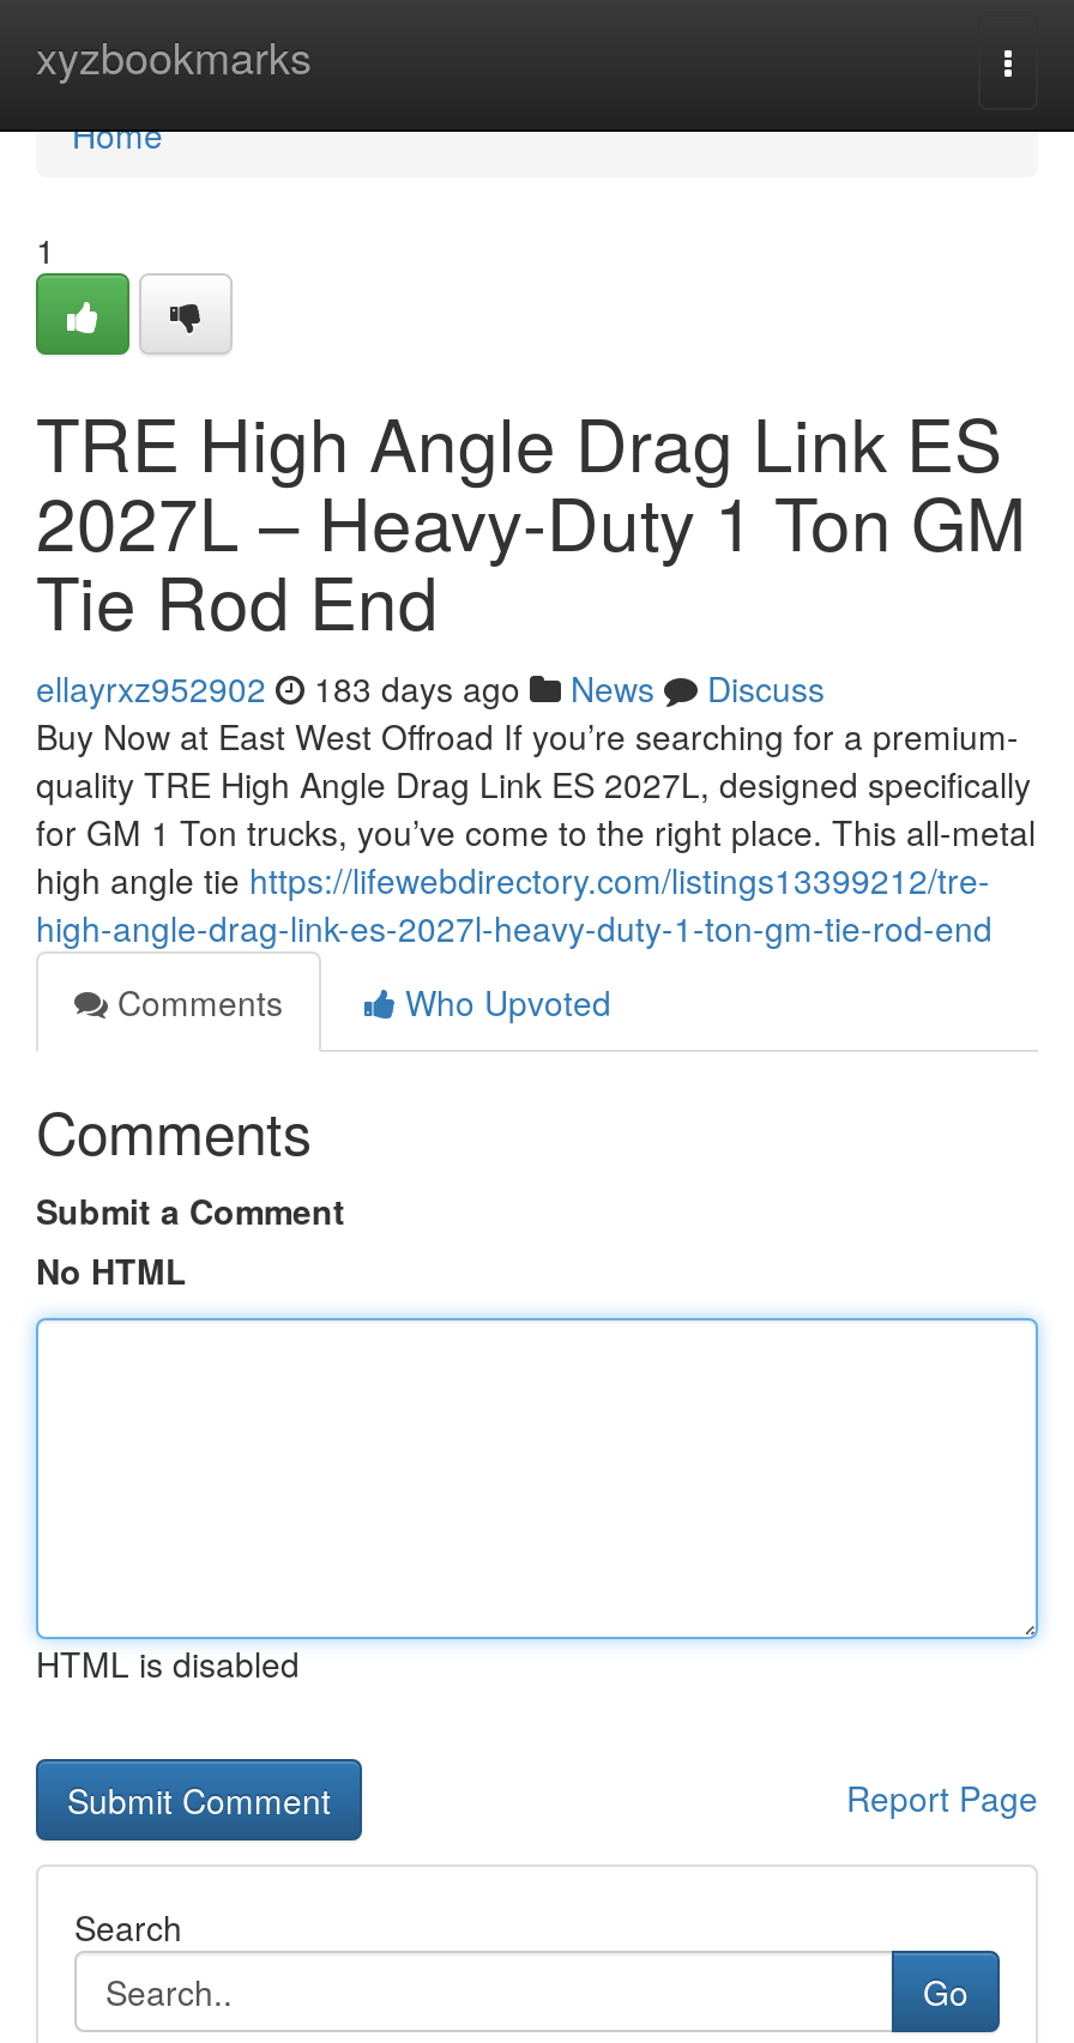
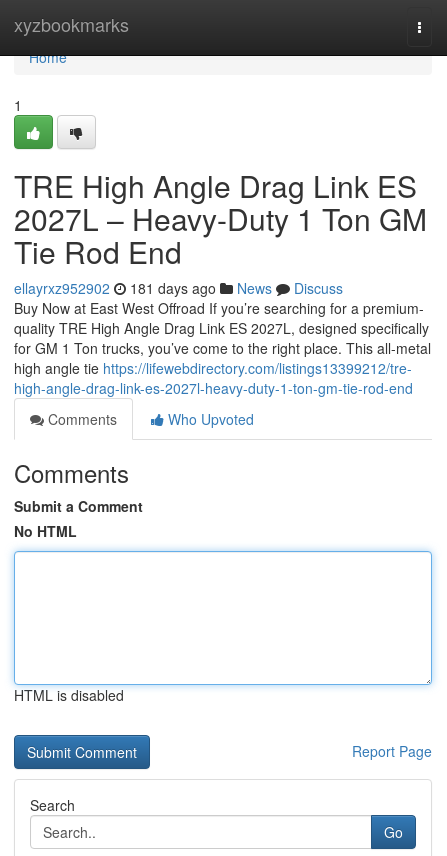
[36,664,825,712] ellayrxz952902 183 days ago News Discuss -> [14,278,343,298] ellayrxz952902 181 days ago News Discuss

